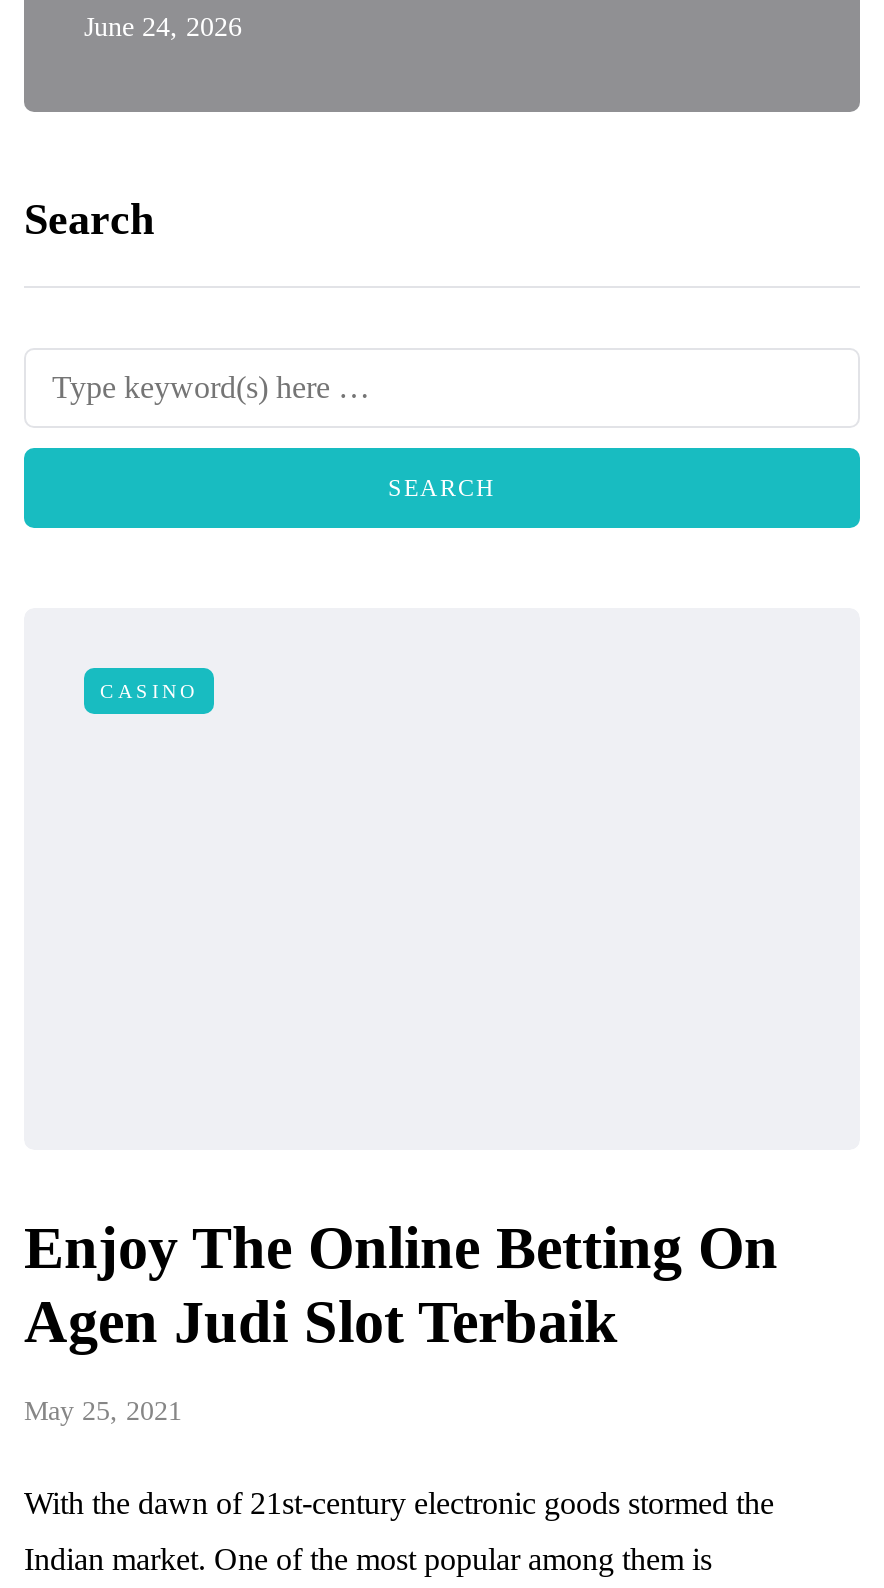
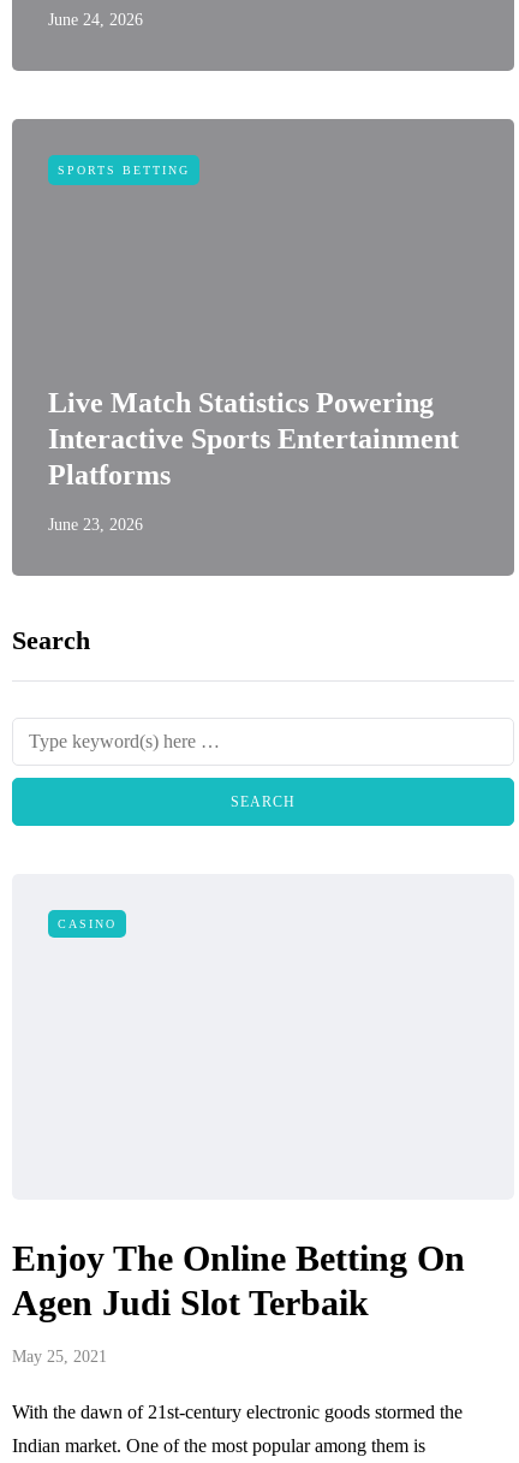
none -> [48,387,459,534] Live Match Statistics Powering | Interactive Sports Entertainment | Platforms | June 23, 2026
none -> [58,163,190,177] SPORTS BETTING

